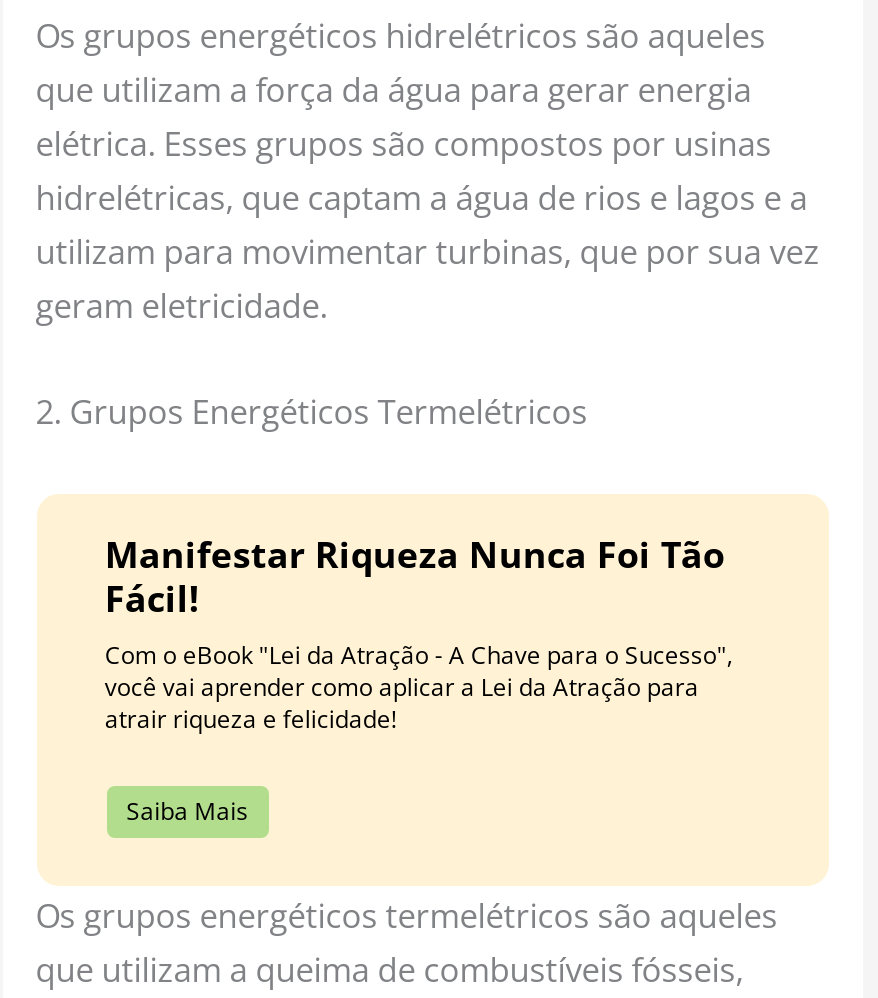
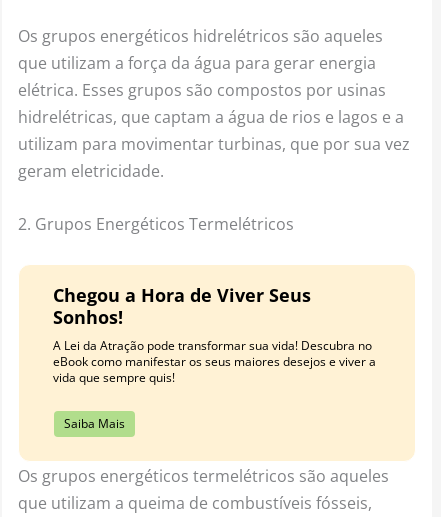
[105,530,733,736] Manifestar Riqueza Nunca Foi Tão | Fácil! | Com o eBook "Lei da Atração - A Chave para o Sucesso", | você vai aprender como aplicar a Lei da Atração para | atrair riqueza e felicidade! -> [53,283,376,386] Chegou a Hora de Viver Seus | Sonhos! | A Lei da Atração pode transformar sua vida! Descubra no | eBook como manifestar os seus maiores desejos e viver a | vida que sempre quis!

